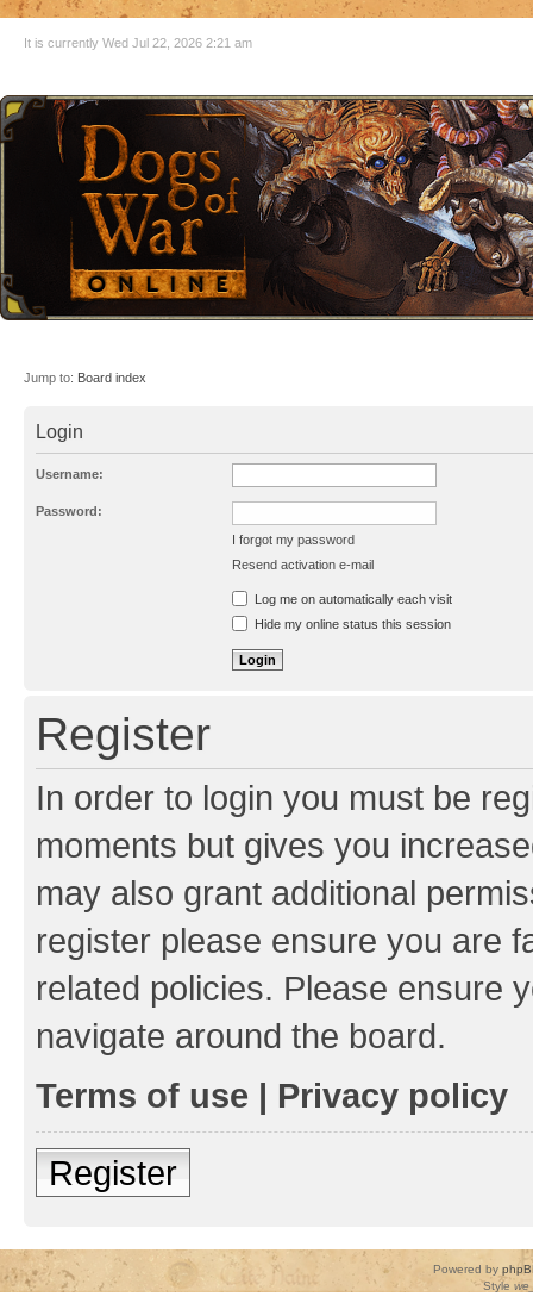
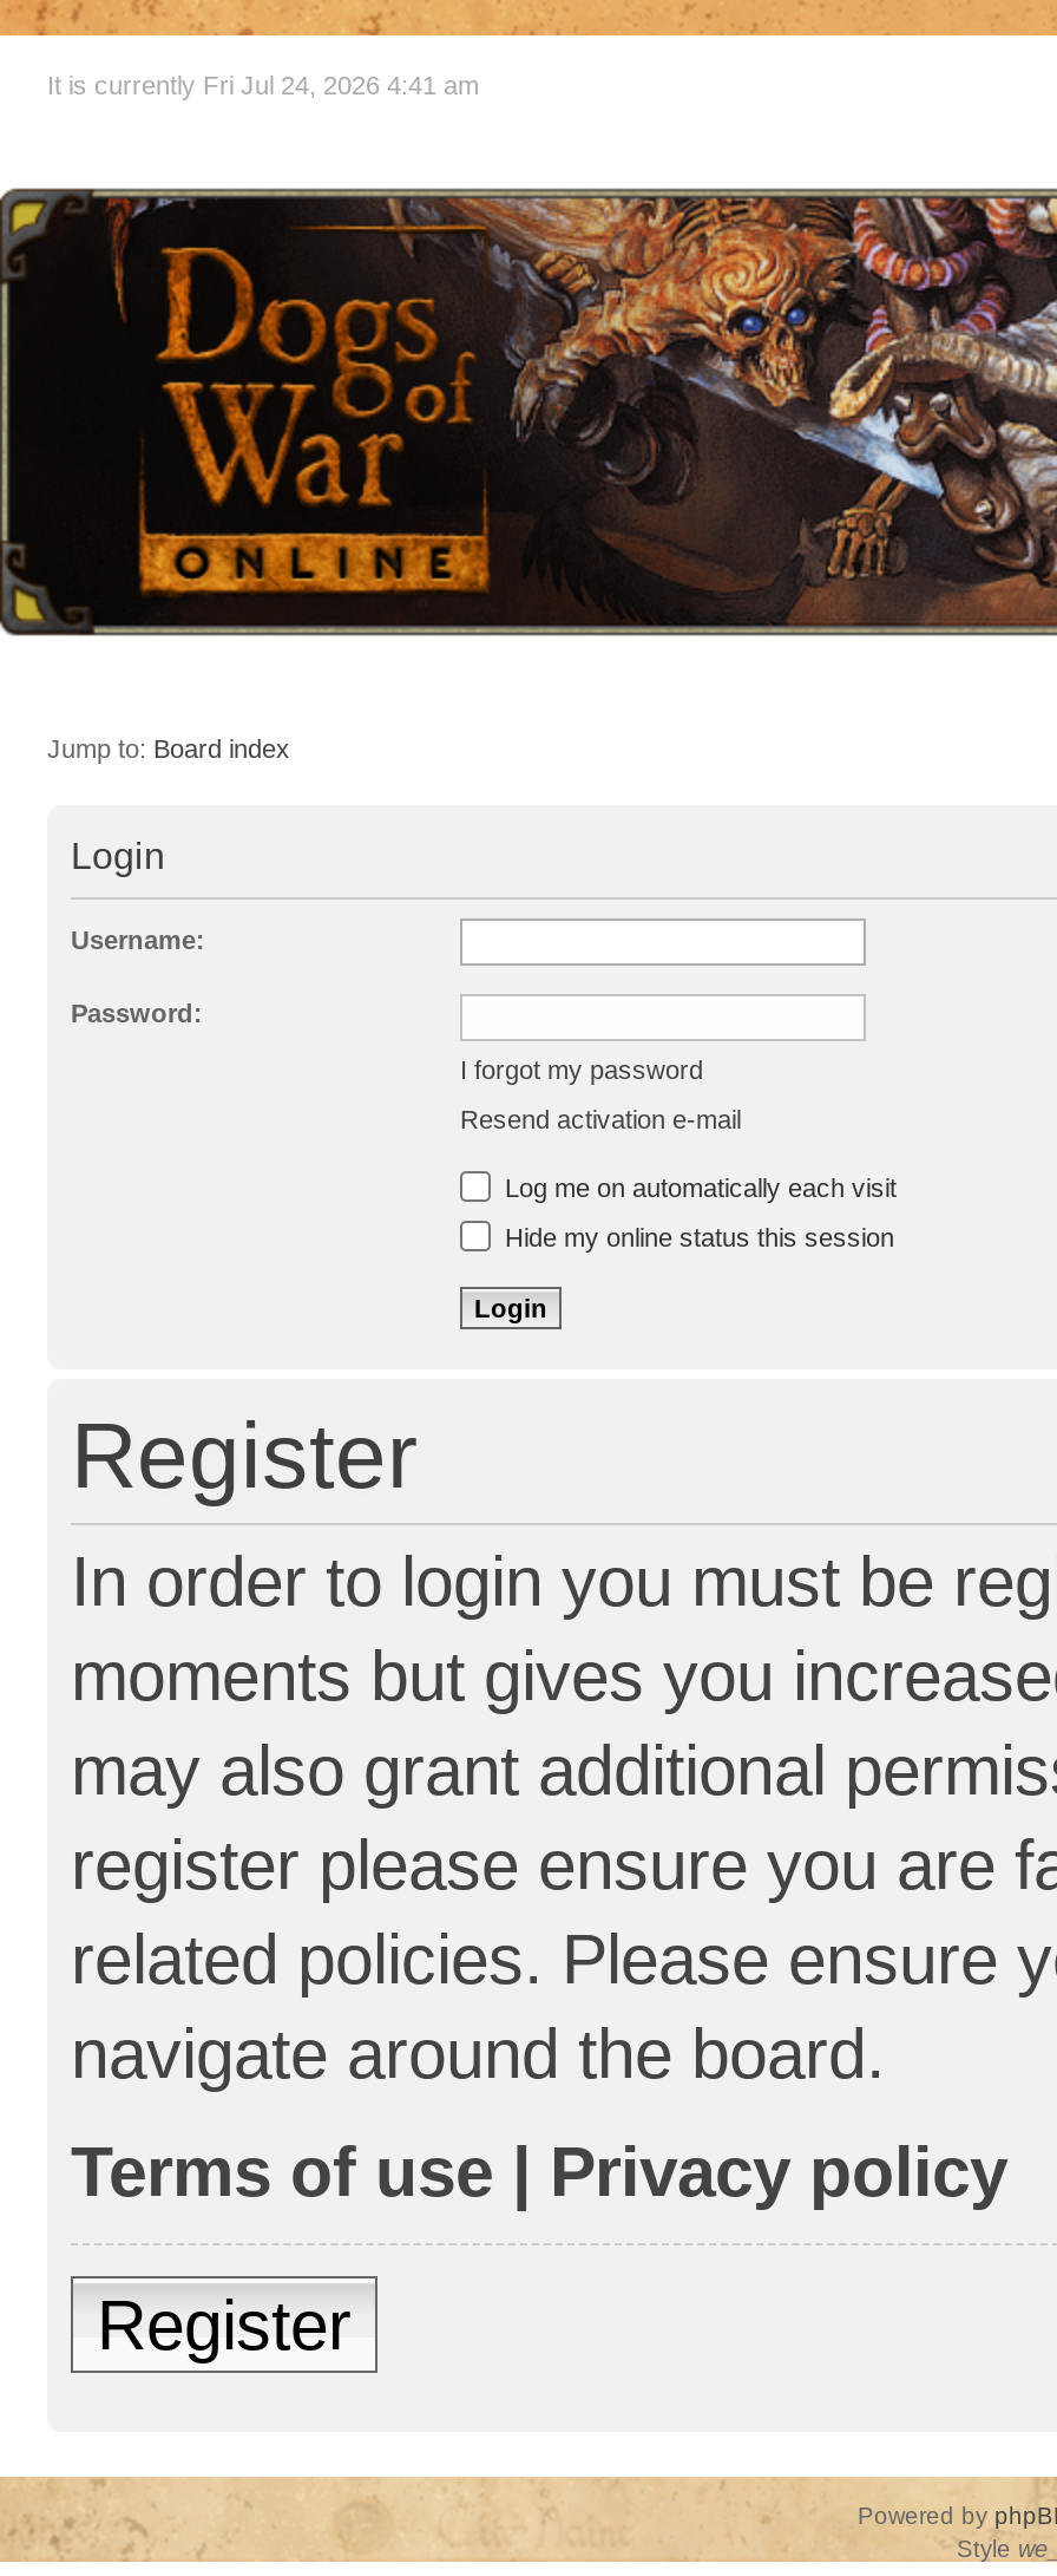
[24,36,252,50] It is currently Wed Jul 22, 2026 2:21 am -> [47,71,479,99] It is currently Fri Jul 24, 2026 4:41 am

